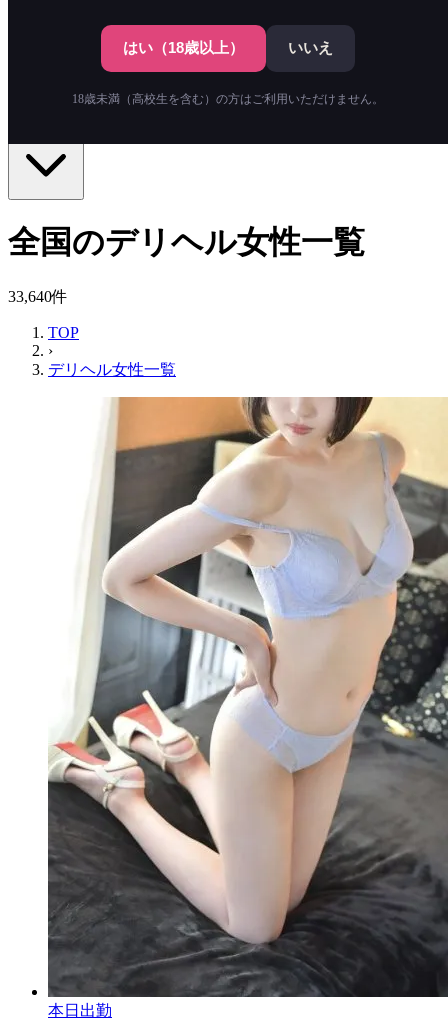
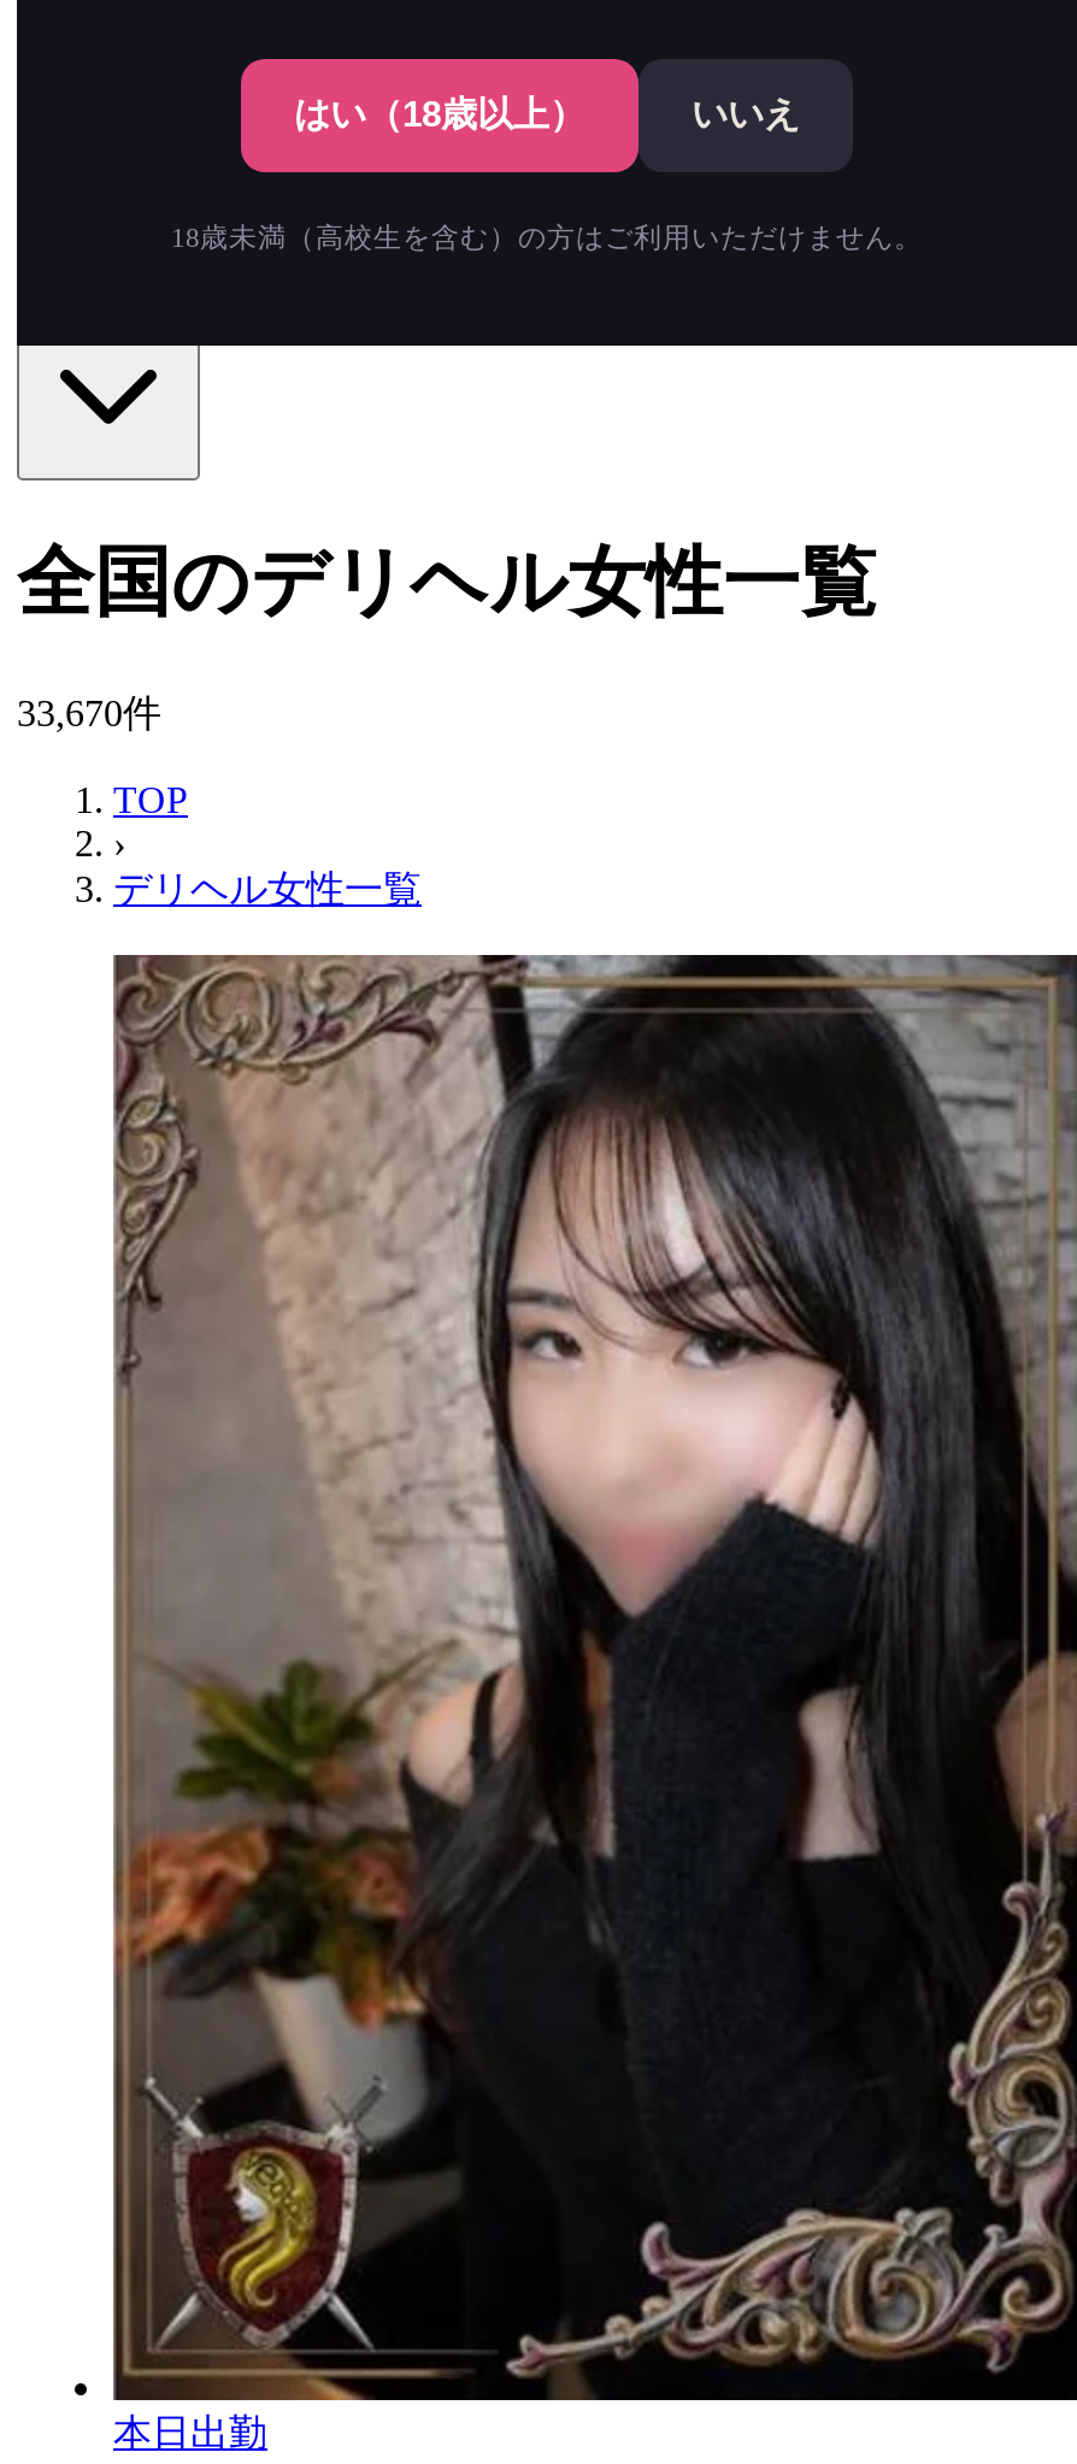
[8,288,68,305] 33,640件 -> [17,692,161,733] 33,670件
[47,396,445,998] [image] -> [111,953,1070,2403] [image]

